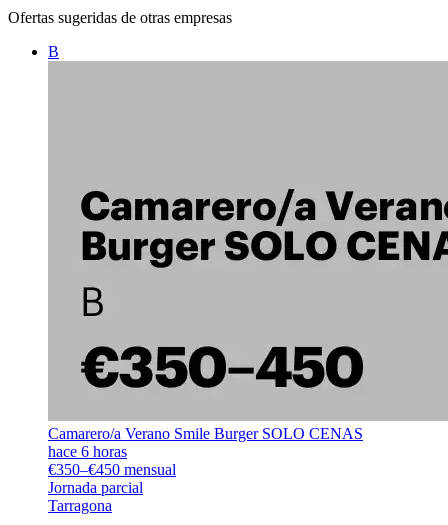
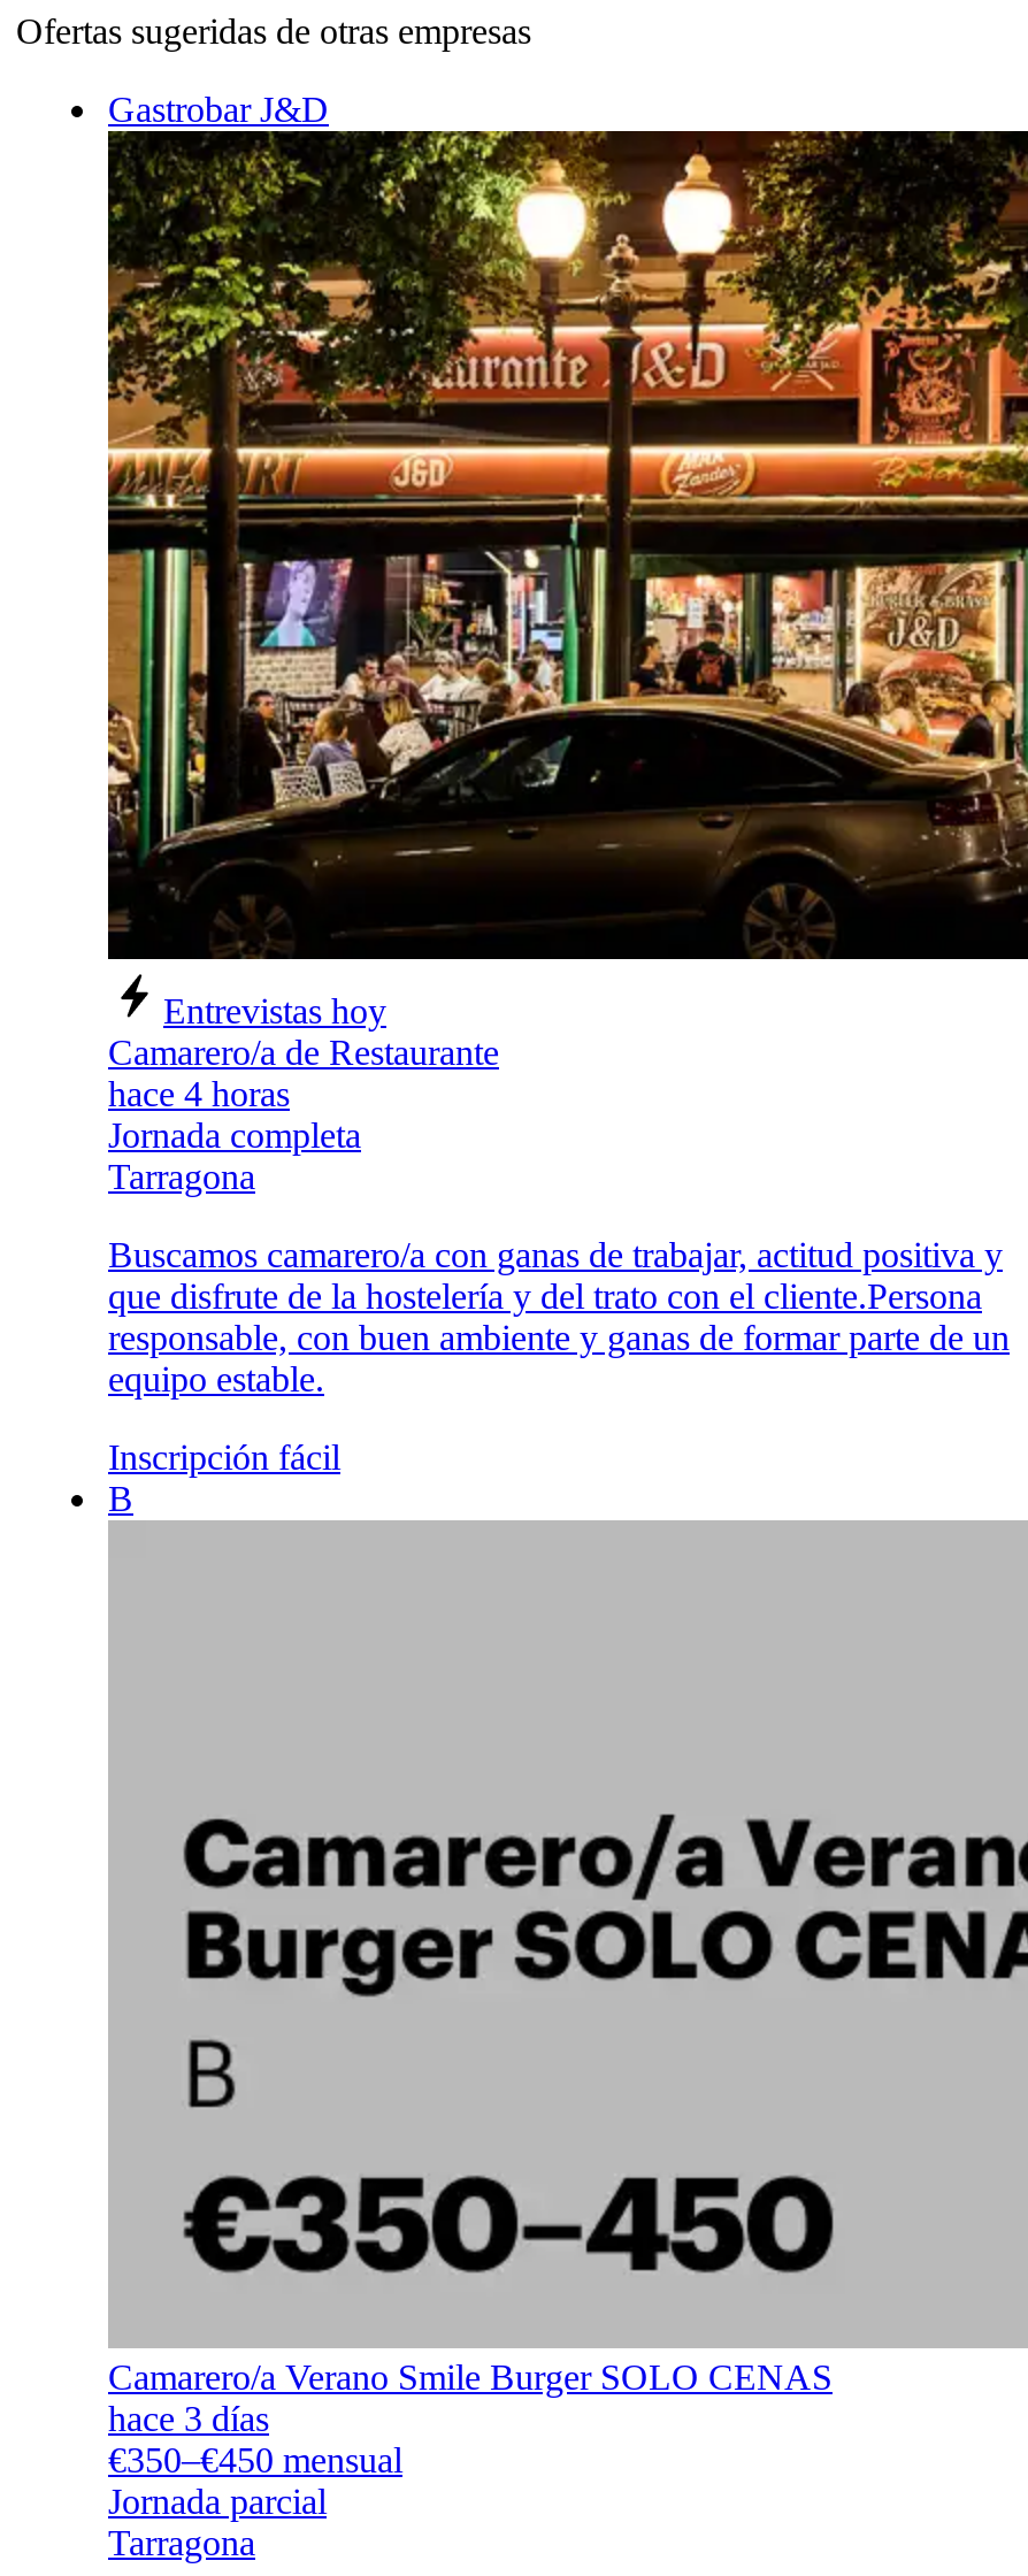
none -> [108,89,329,129] Gastrobar J&D
none -> [108,131,1021,1476] [image] | Entrevistas hoy | Camarero/a de Restaurante | hace 4 horas | Jornada completa | Tarragona | Buscamos camarero/a con ganas de trabajar, actitud positiva y | que disfrute de la hostelería y del trato con el cliente.Persona | responsable, con buen ambiente y ganas de formar parte de un | equipo estable. | Inscripción fácil
[48,443,127,460] hace 6 horas -> [108,2399,269,2438] hace 3 días

